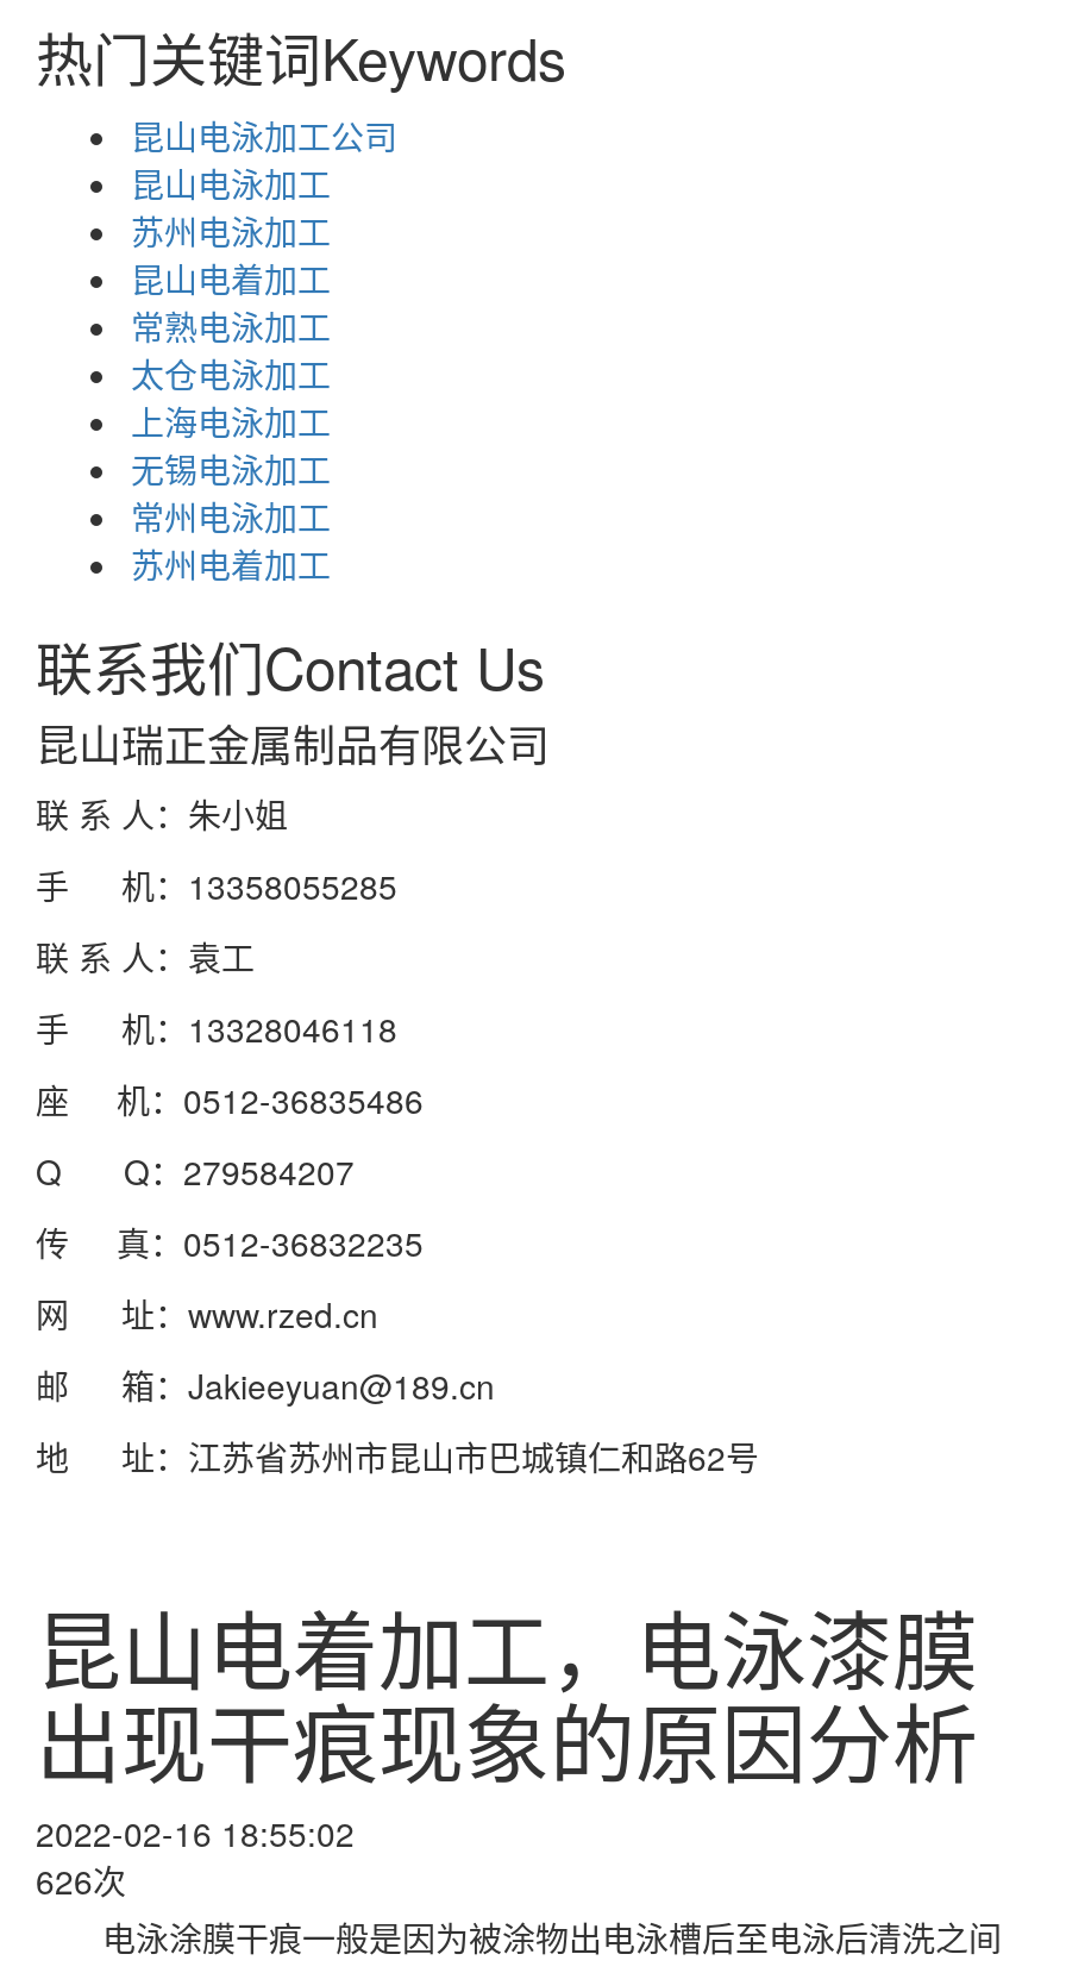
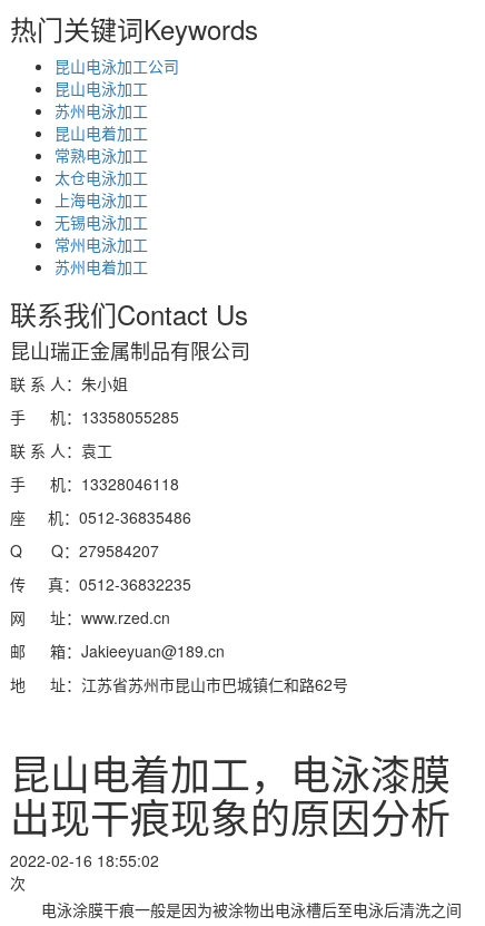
[36,1856,126,1903] 626次 -> [10,871,26,893] 次

